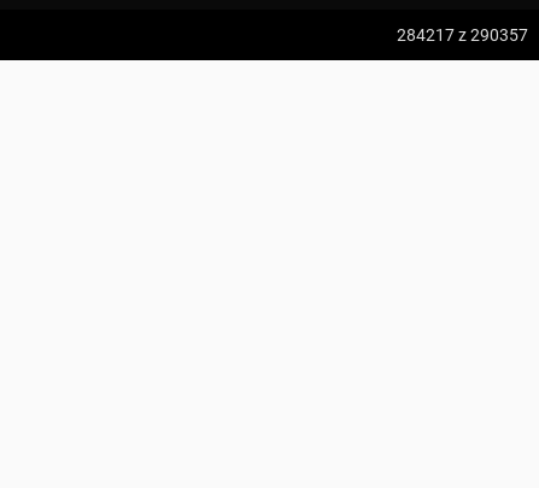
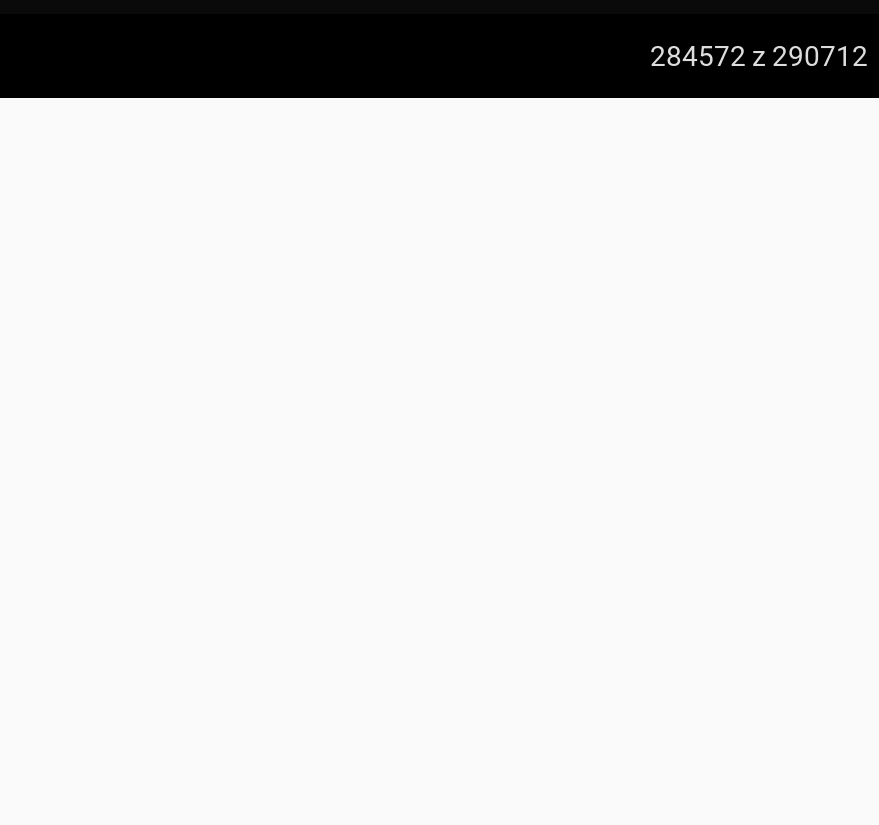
[397,25,528,45] 284217 z 290357 -> [650,40,868,72] 284572 z 290712

